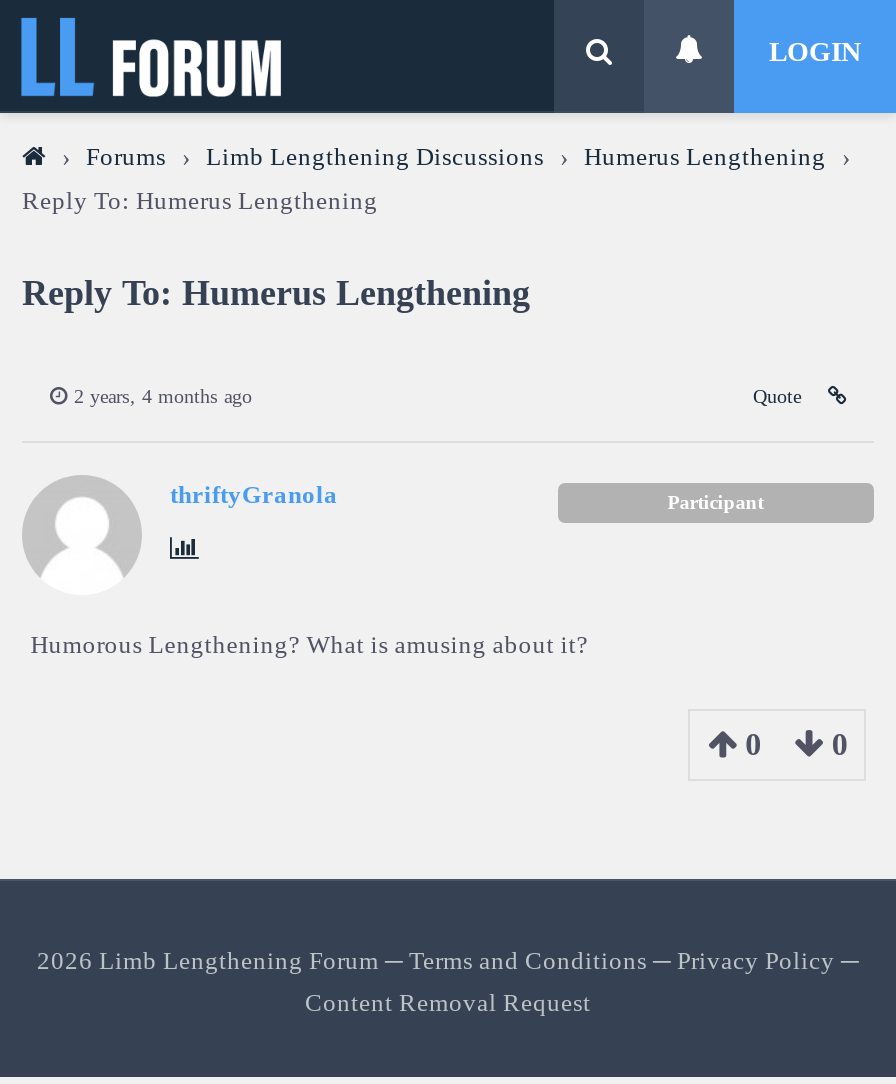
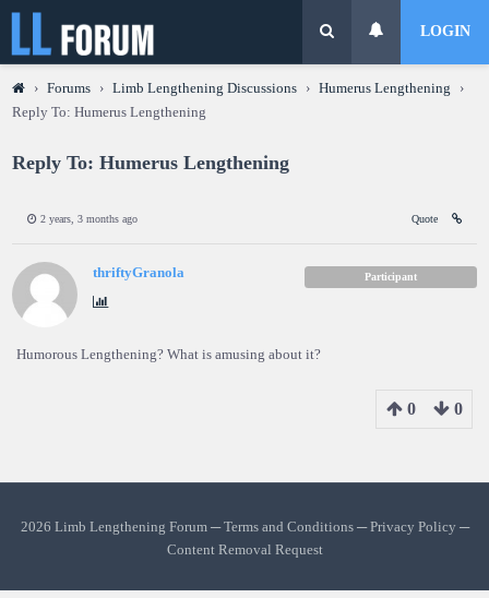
[68,385,252,407] 2 years, 4 months ago -> [37,213,138,225] 2 years, 3 months ago

